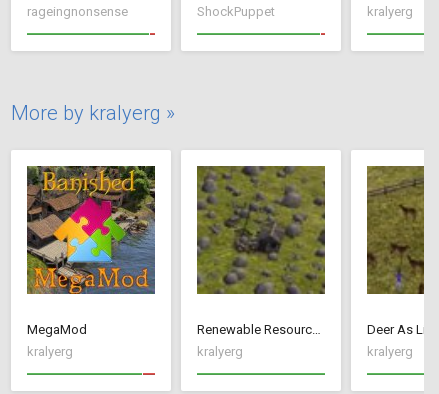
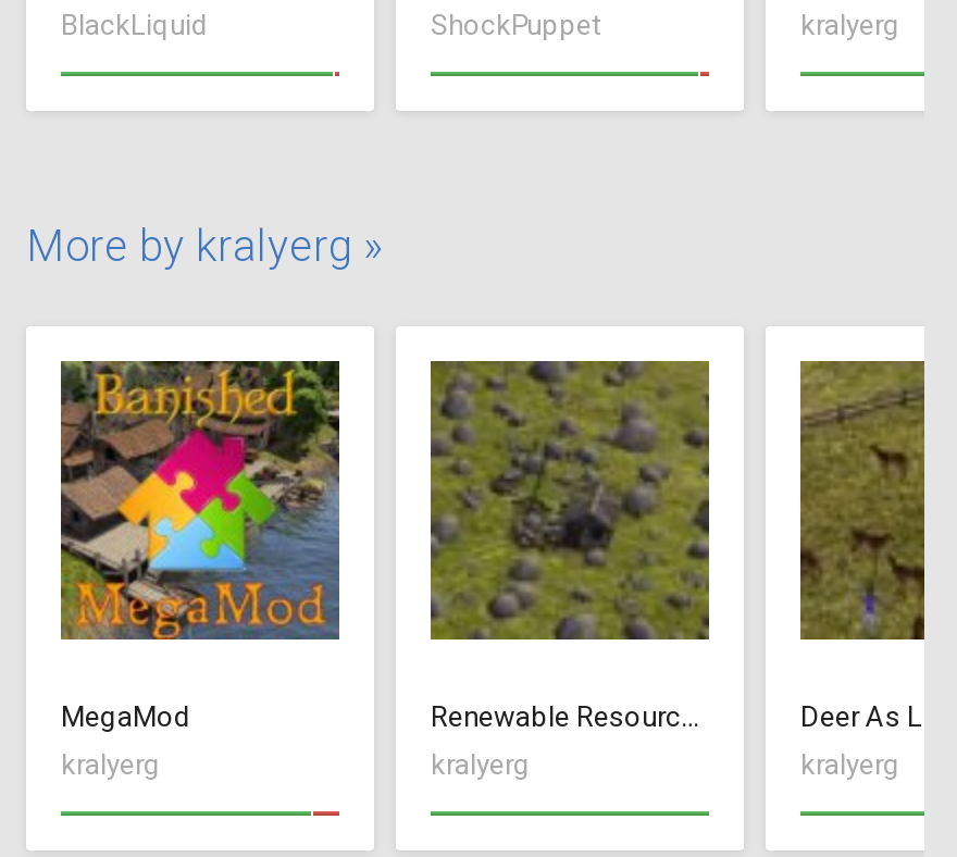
[27,4,128,19] rageingnonsense -> [61,9,209,41] BlackLiquid

